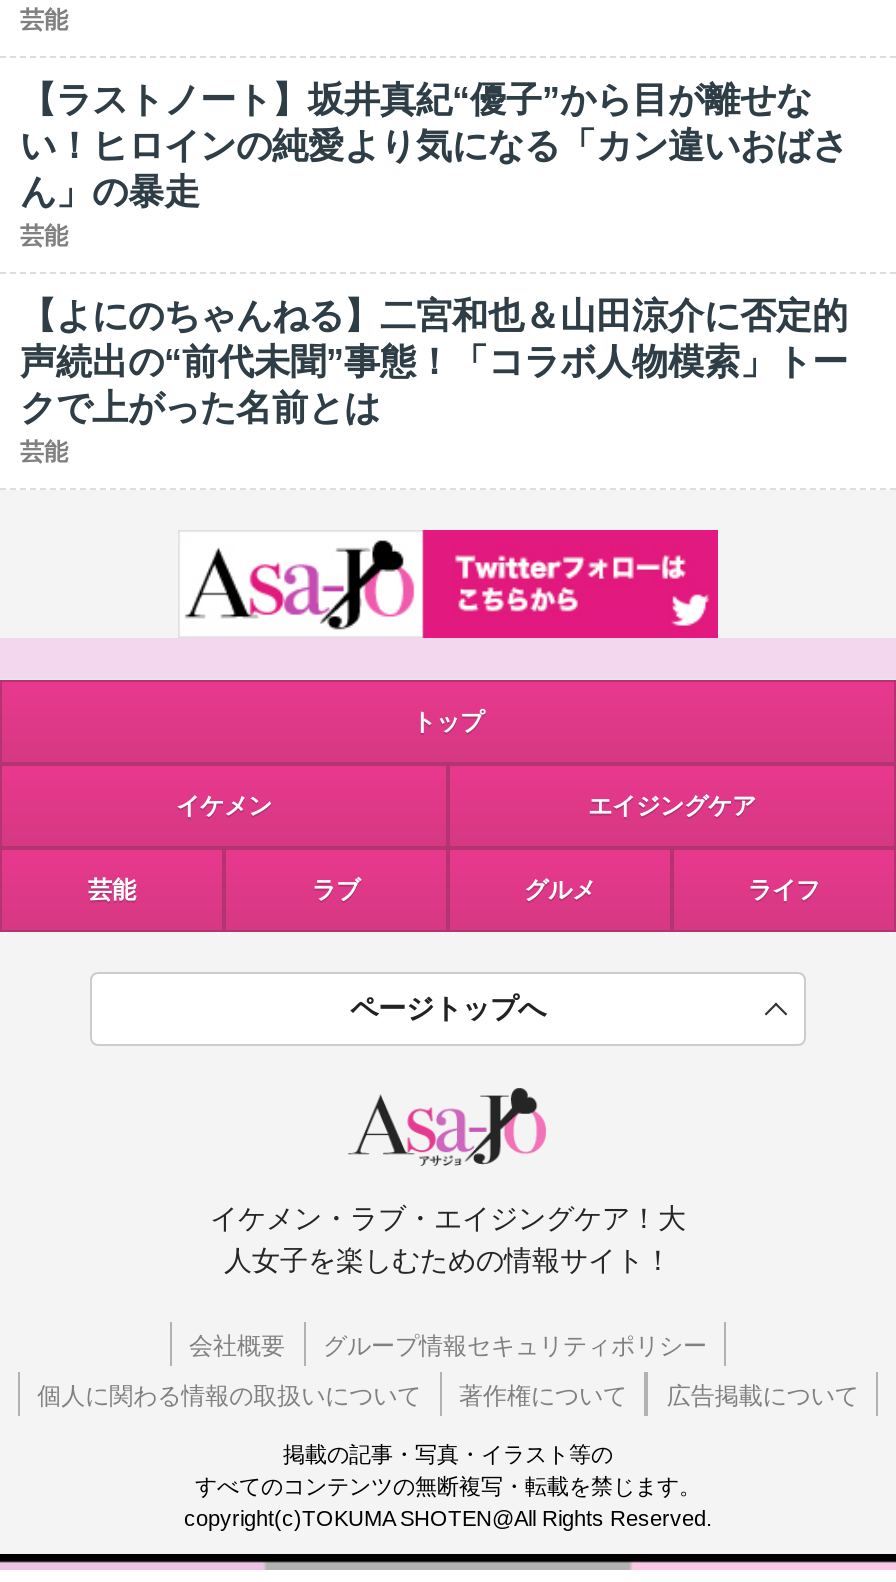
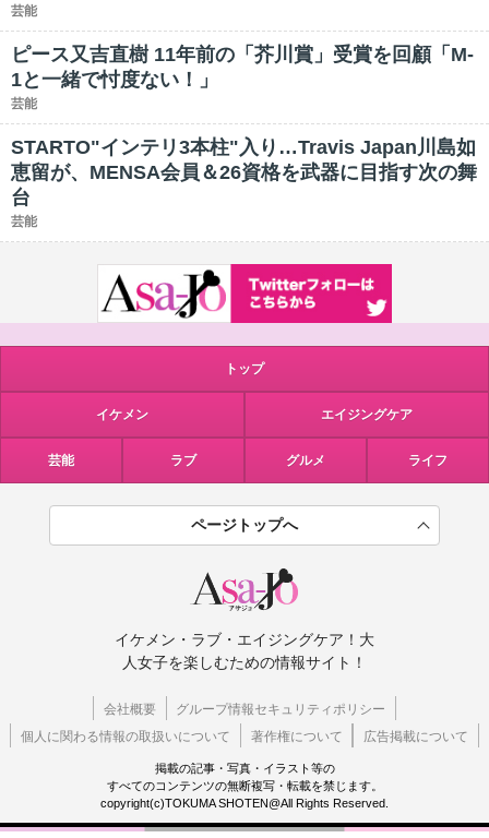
[20,80,848,212] 【ラストノート】坂井真紀“優子”から目が離せな | い！ヒロインの純愛より気になる「カン違いおばさ | ん」の暴走 -> [11,44,474,91] ピース又吉直樹 11年前の「芥川賞」受賞を回顧「M- | 1と一緒で忖度ない！」
[20,296,848,428] 【よにのちゃんねる】二宮和也＆山田涼介に否定的 | 声続出の“前代未聞”事態！「コラボ人物模索」トー | クで上がった名前とは -> [11,136,477,208] STARTO"インテリ3本柱"入り…Travis Japan川島如 | 恵留が、MENSA会員＆26資格を武器に目指す次の舞 | 台

